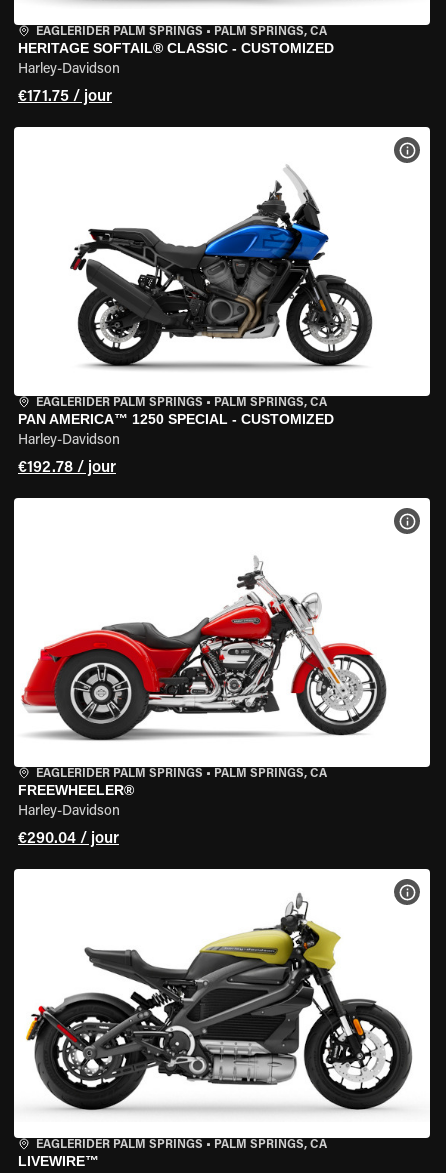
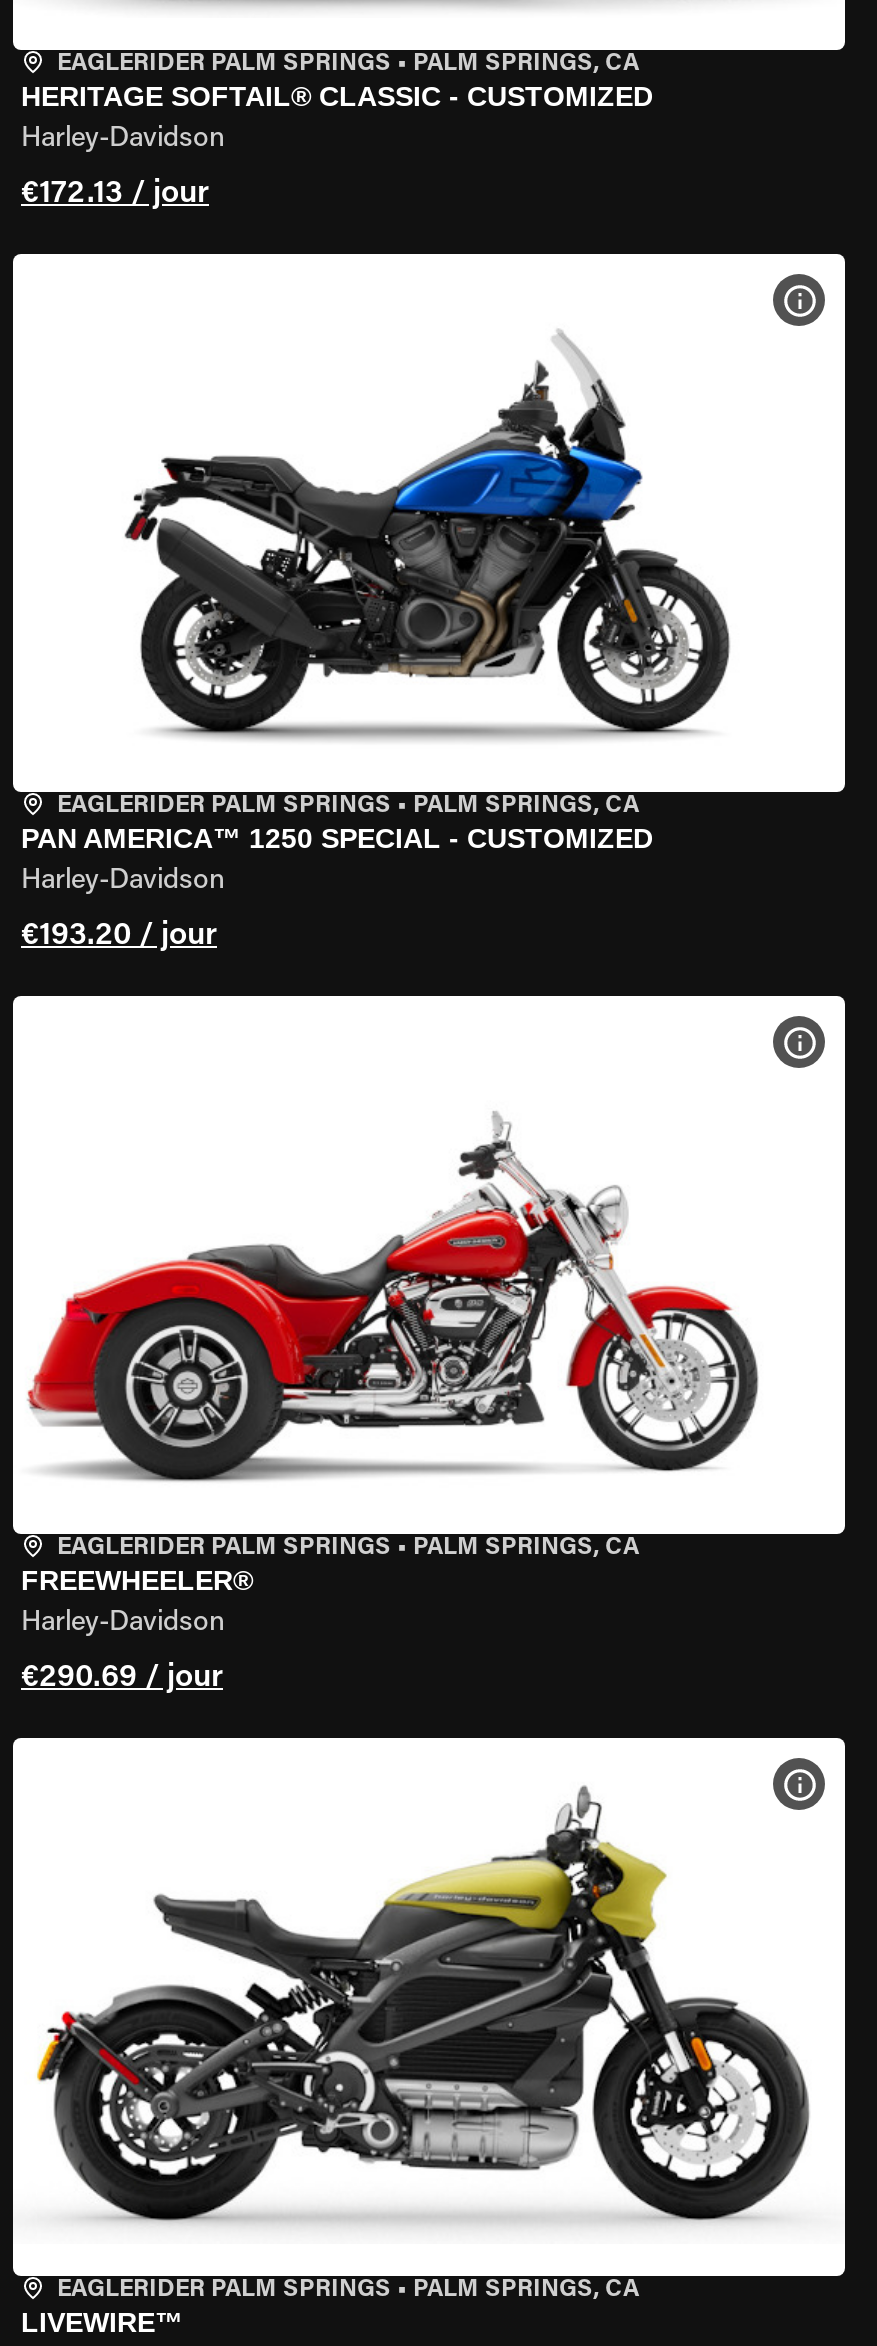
[18,89,112,105] €171.75 / jour -> [21,178,209,210] €172.13 / jour
[18,460,116,476] €192.78 / jour -> [21,920,217,952] €193.20 / jour
[18,831,119,847] €290.04 / jour -> [21,1662,223,1694] €290.69 / jour

